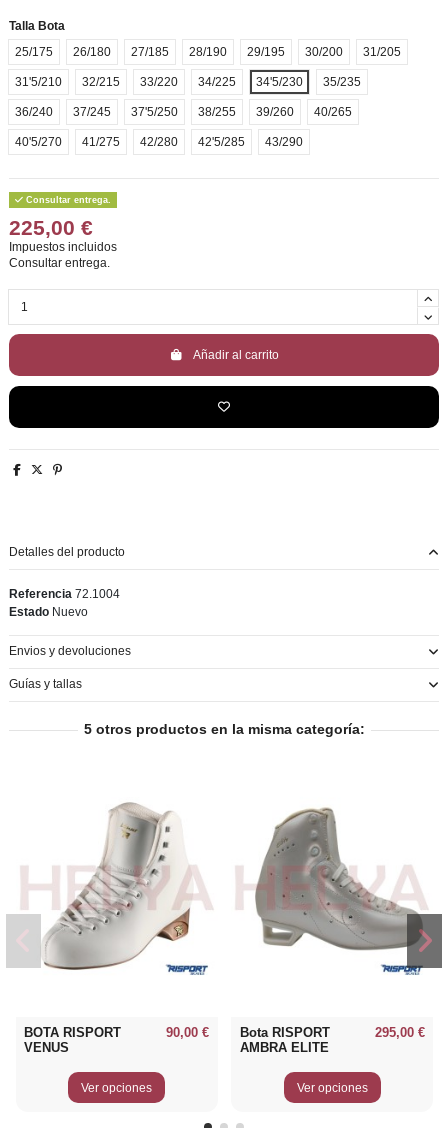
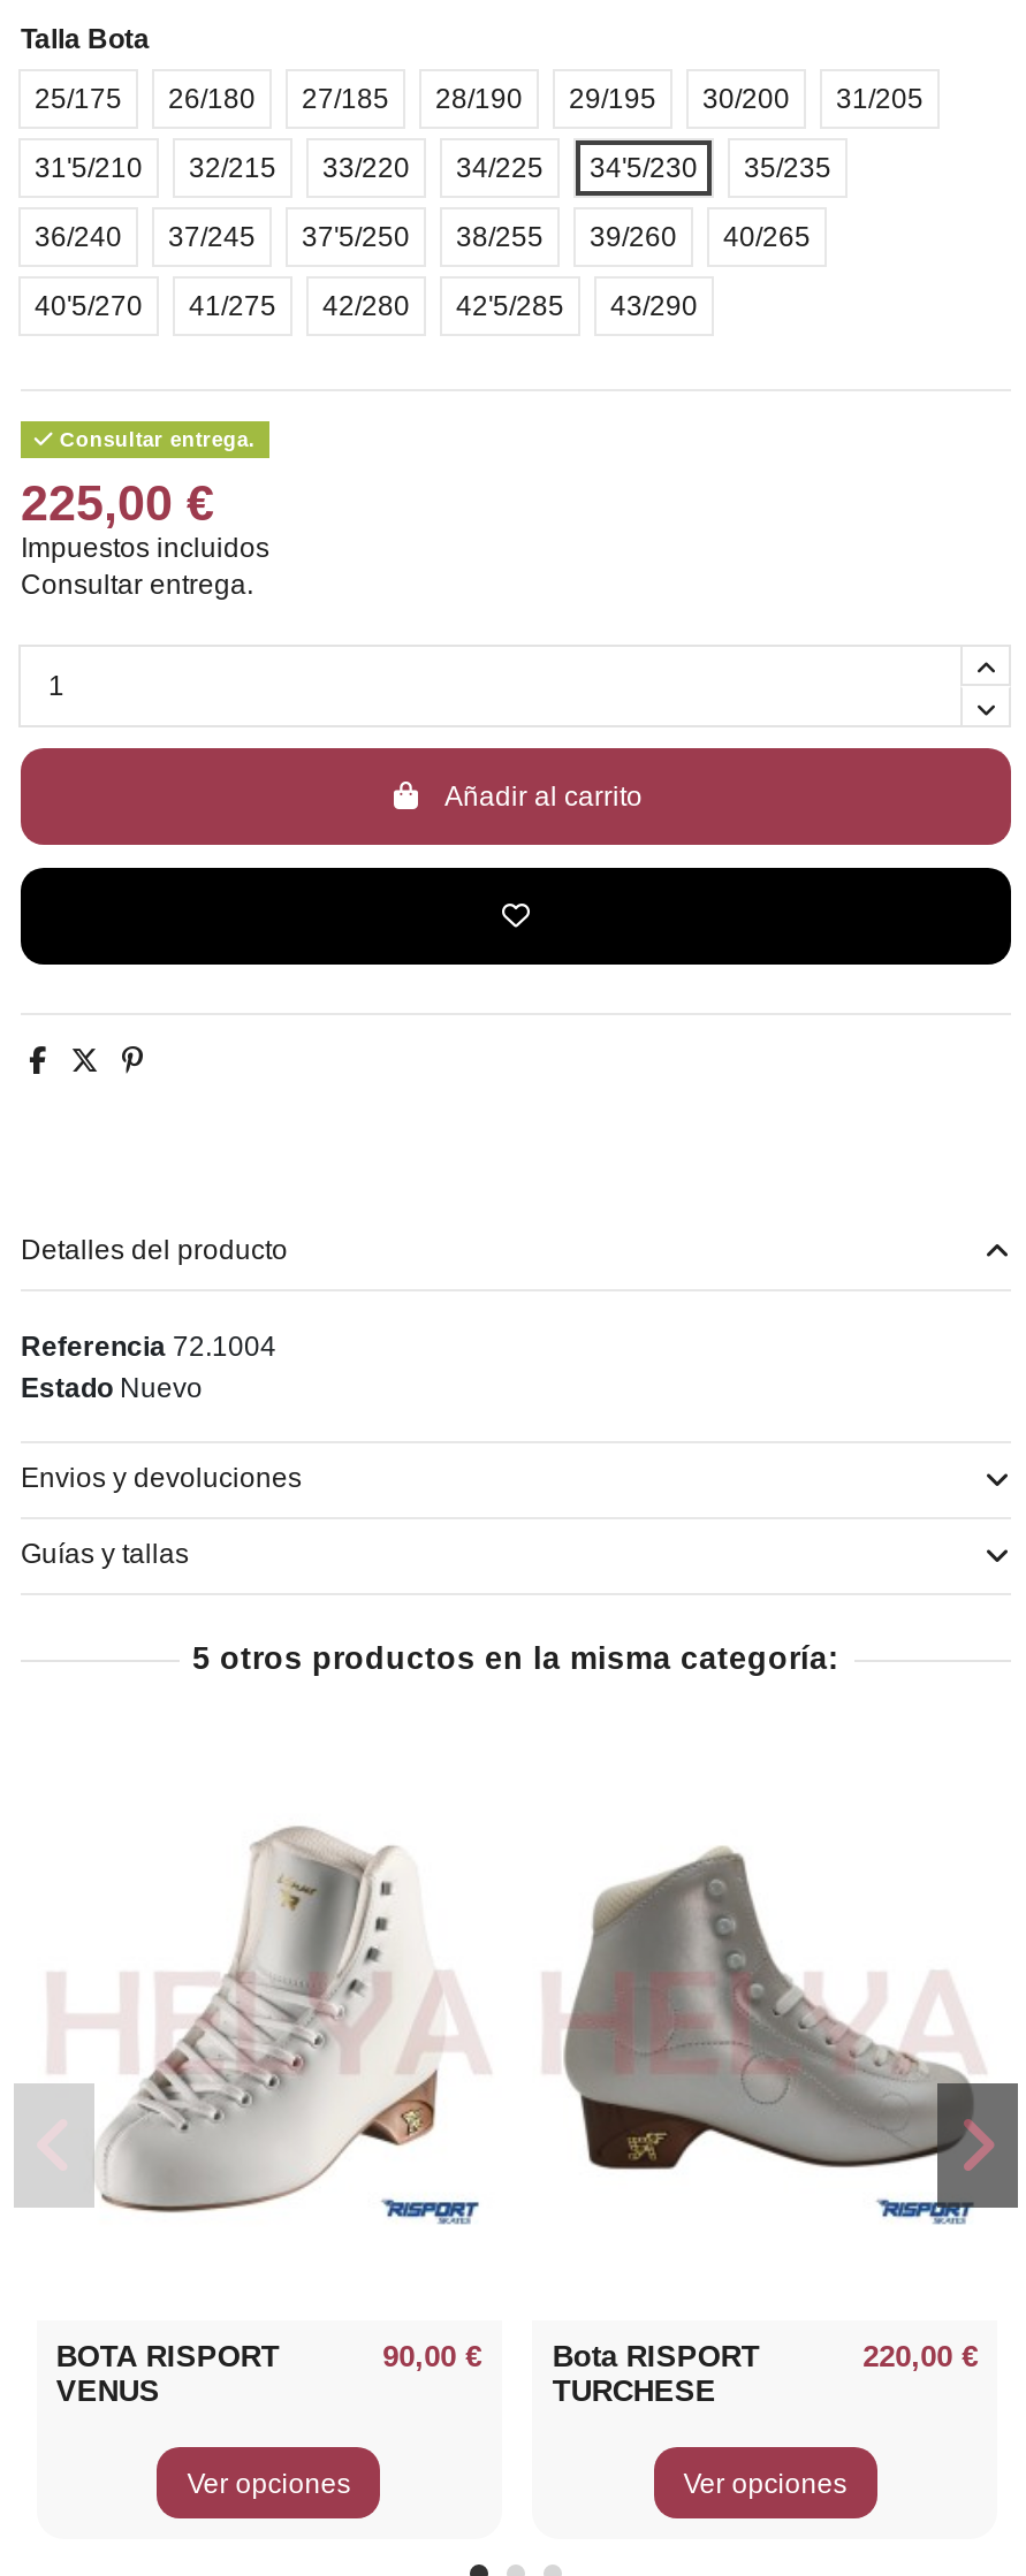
[245,807,352,951] [image] -> [564,1839,963,2171] [image]
[375,1025,425,1040] 295,00 € -> [863,2340,978,2375] 220,00 €
[240,1040,329,1055] AMBRA ELITE -> [552,2375,716,2409] TURCHESE

